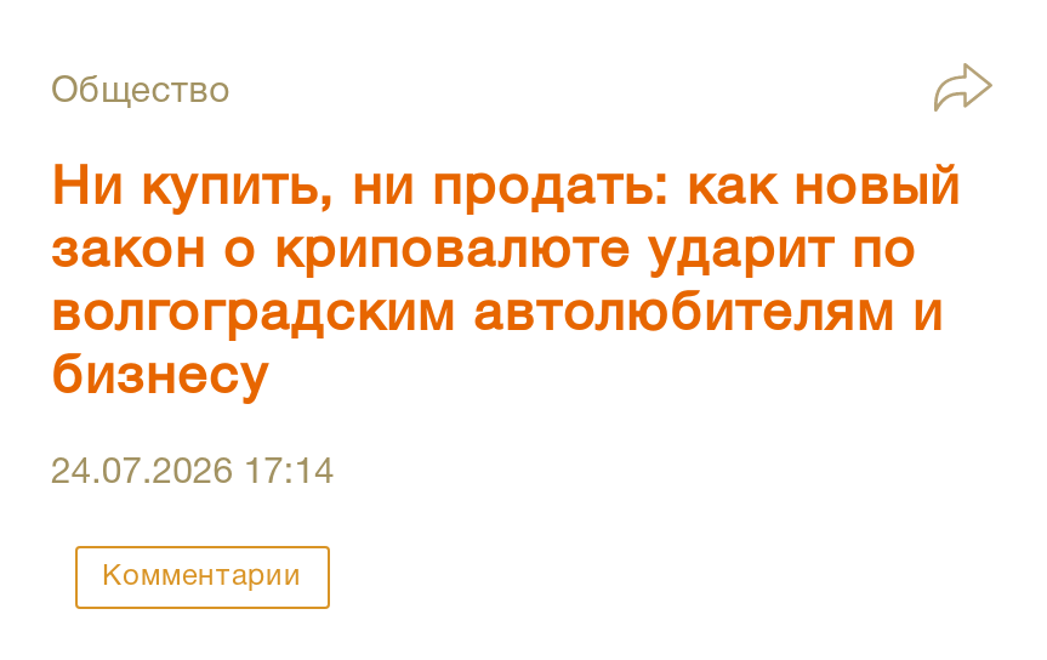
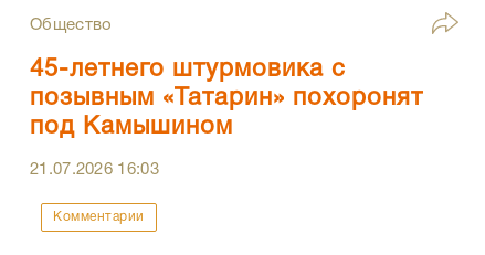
[51,166,961,404] Ни купить, ни продать: как новый | закон о криповалюте ударит по | волгоградским автолюбителям и | бизнесу -> [30,59,423,138] 45-летнего штурмовика с | позывным «Татарин» похоронят | под Камышином
[51,457,334,491] 24.07.2026 17:14 -> [30,163,159,178] 21.07.2026 16:03

